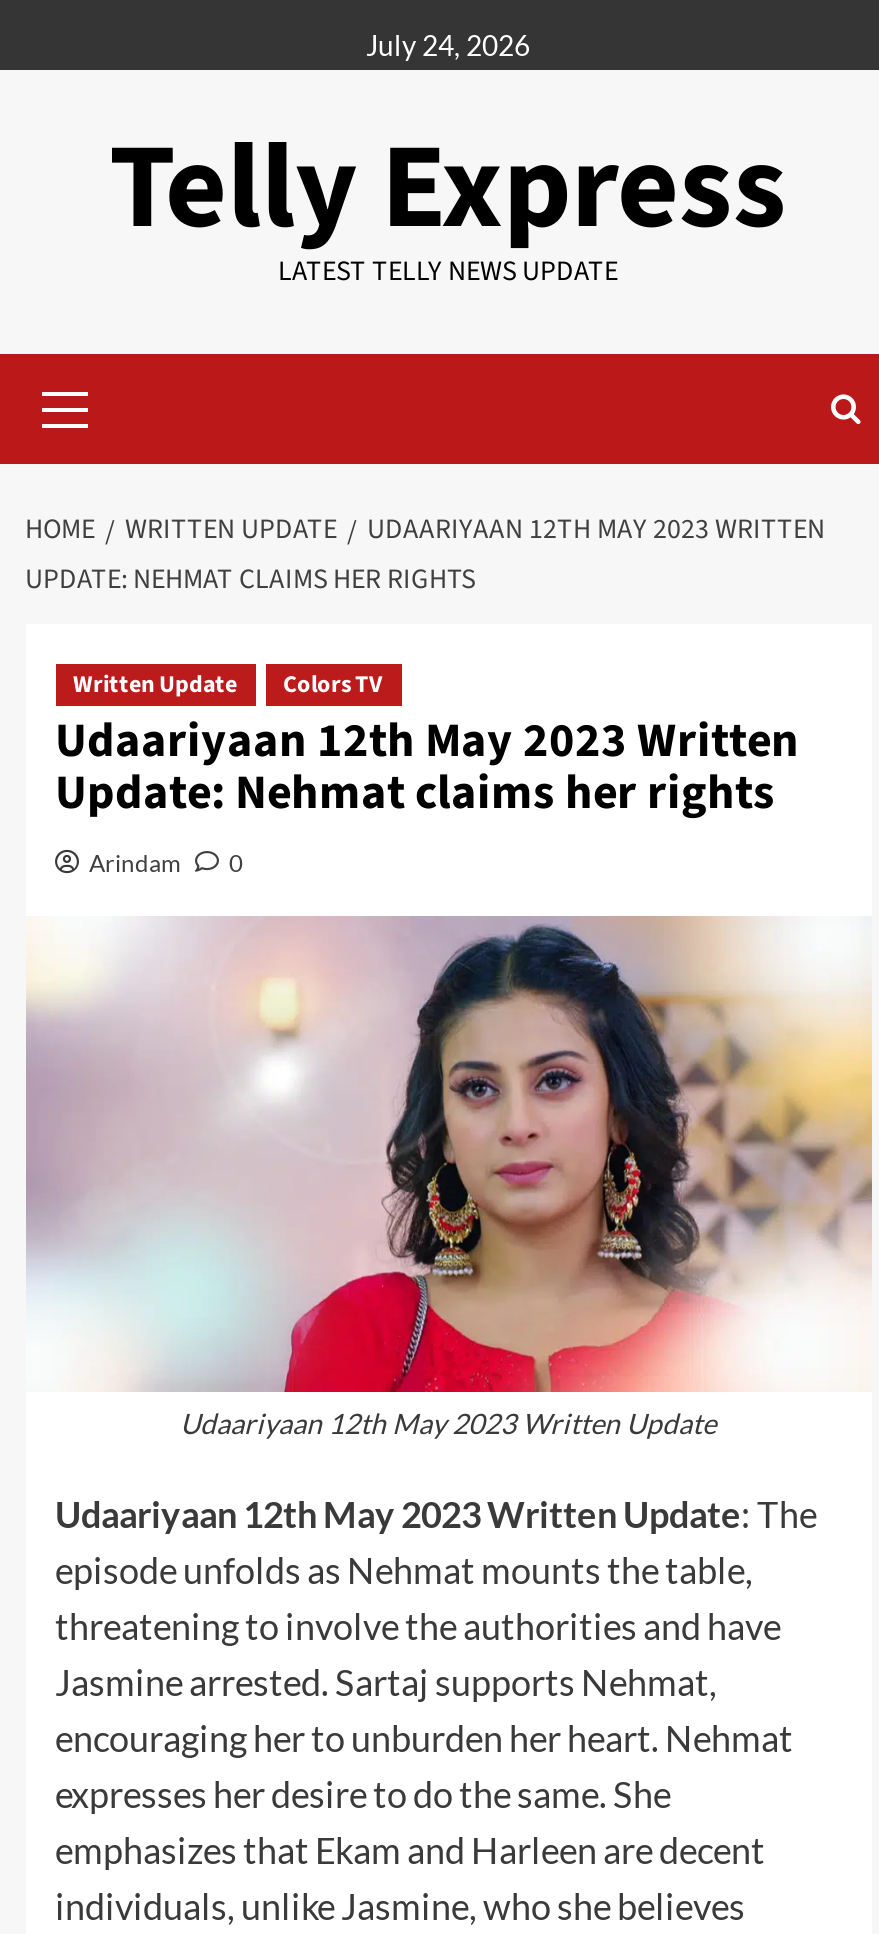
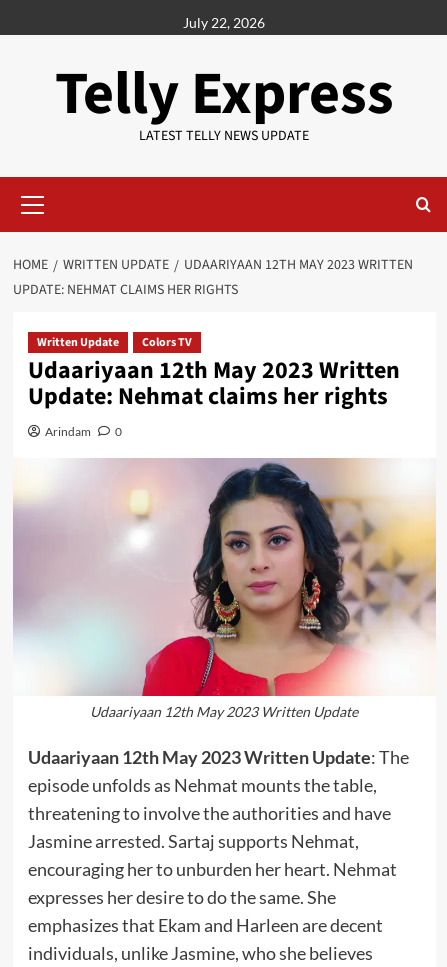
[366,28,530,62] July 24, 2026 -> [183,14,265,31] July 22, 2026

